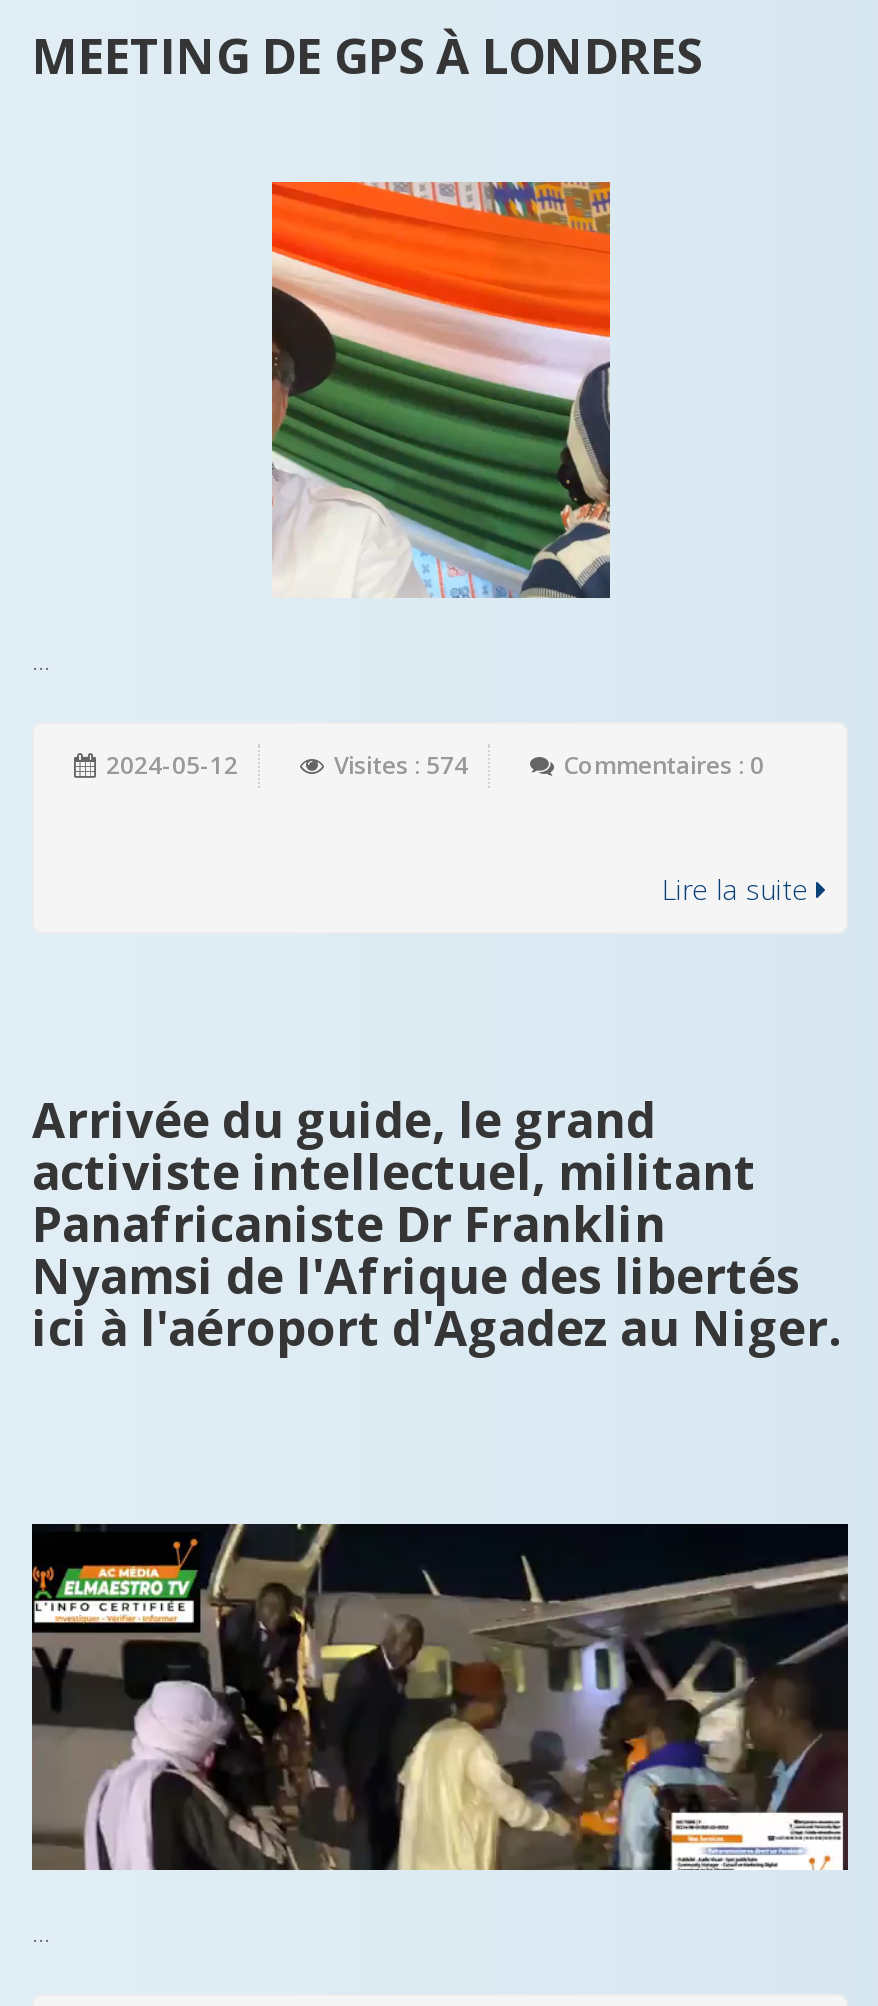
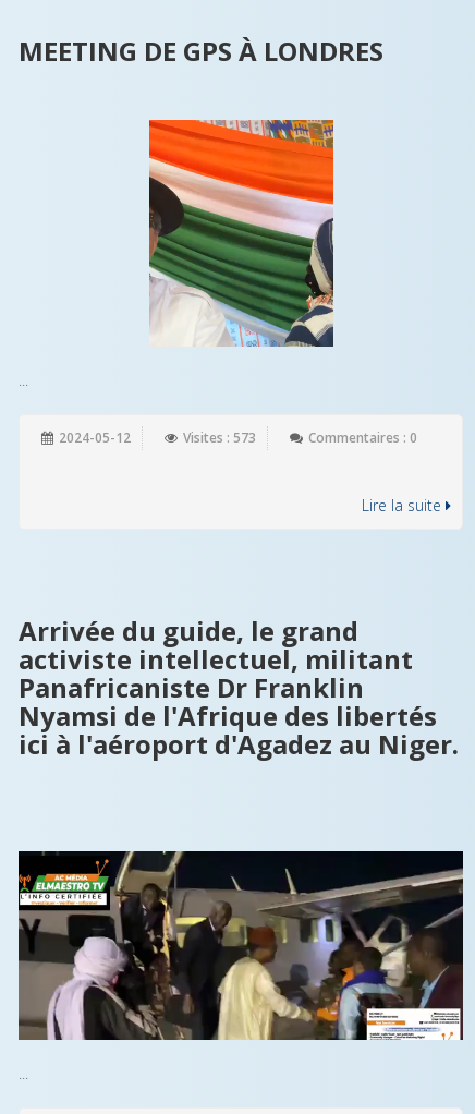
[334,748,468,782] Visites : 574 -> [183,429,256,447] Visites : 573

